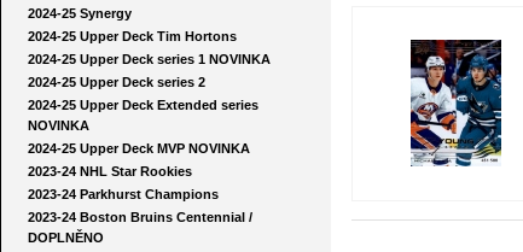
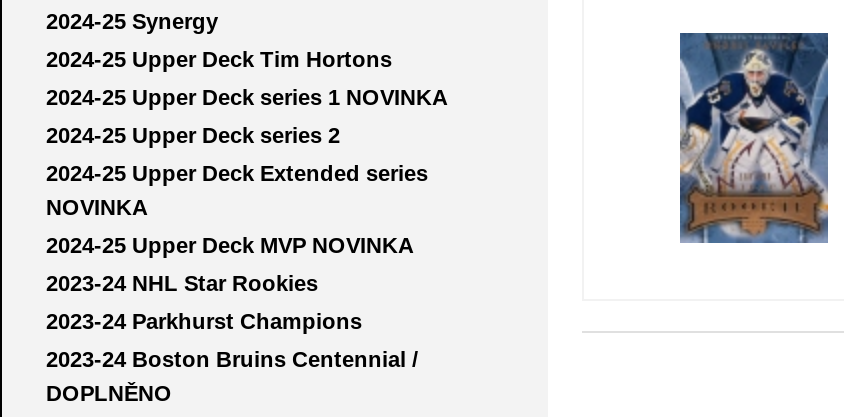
[409,20,502,168] [image] -> [678,31,830,275] [image]

